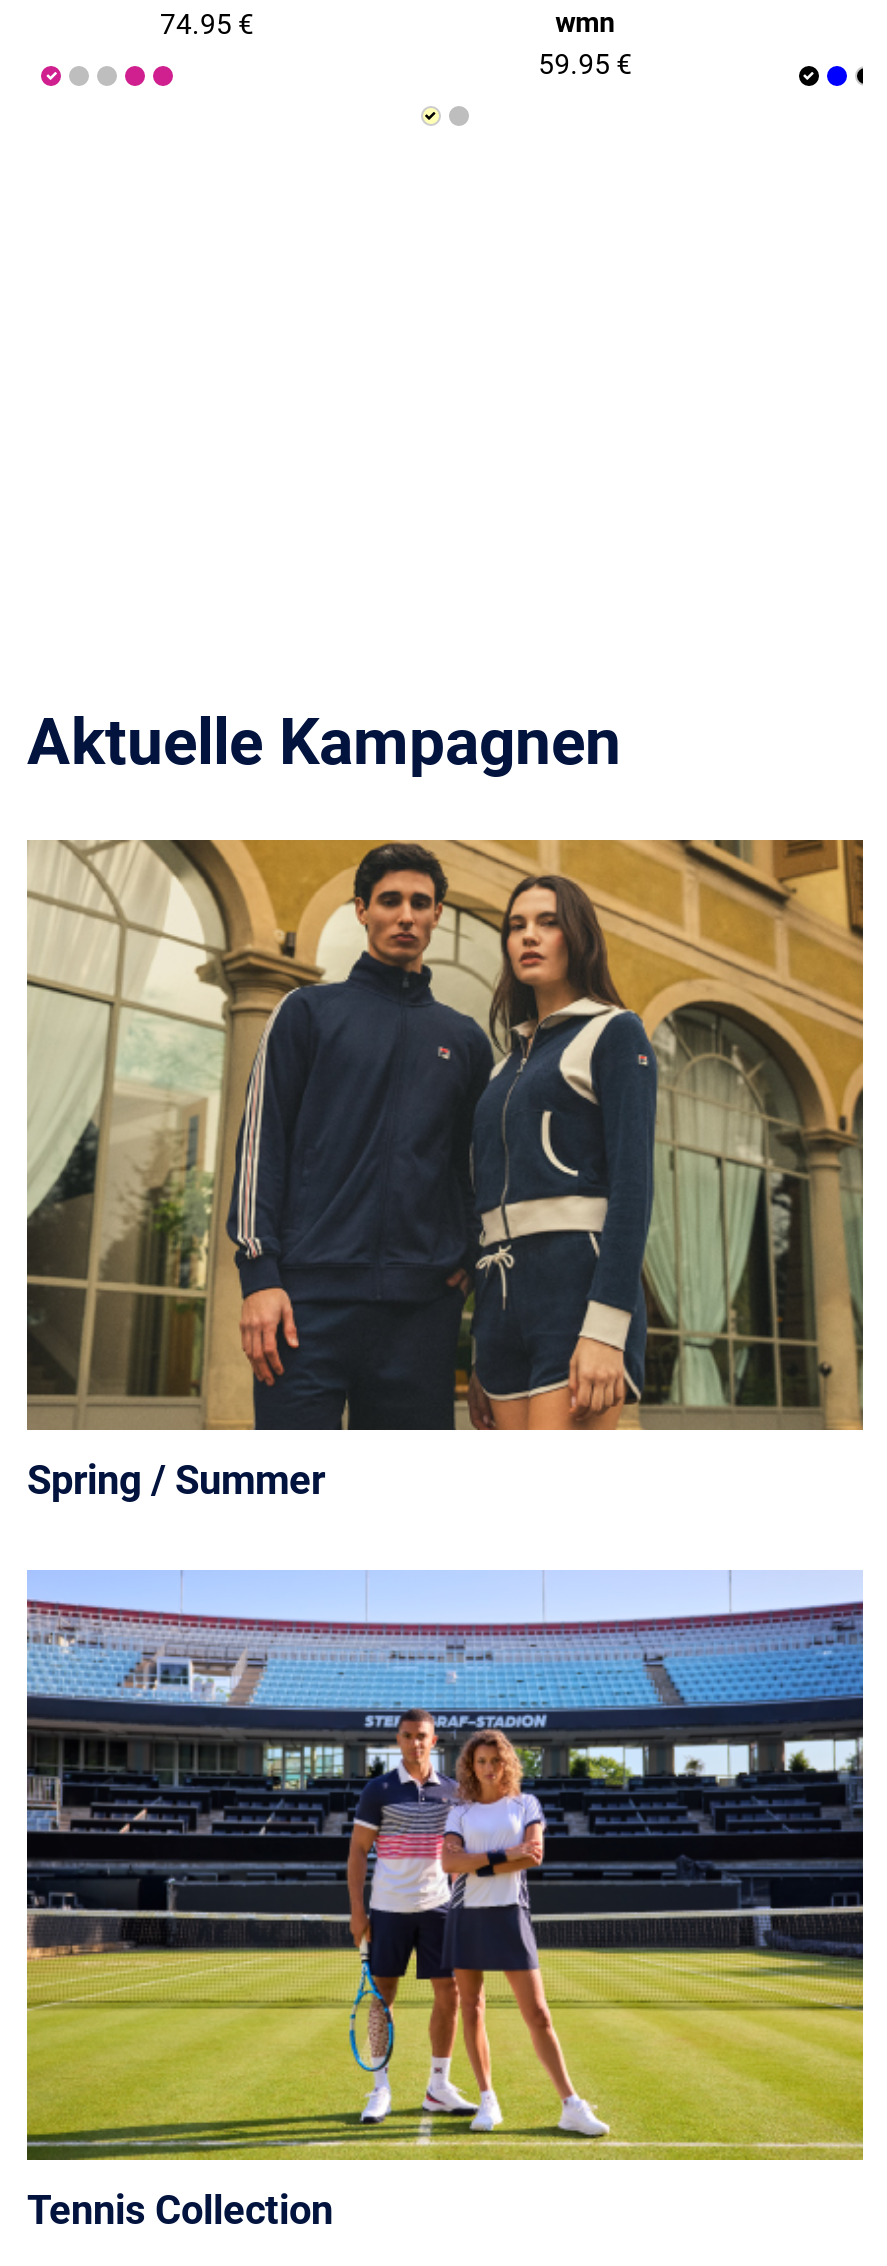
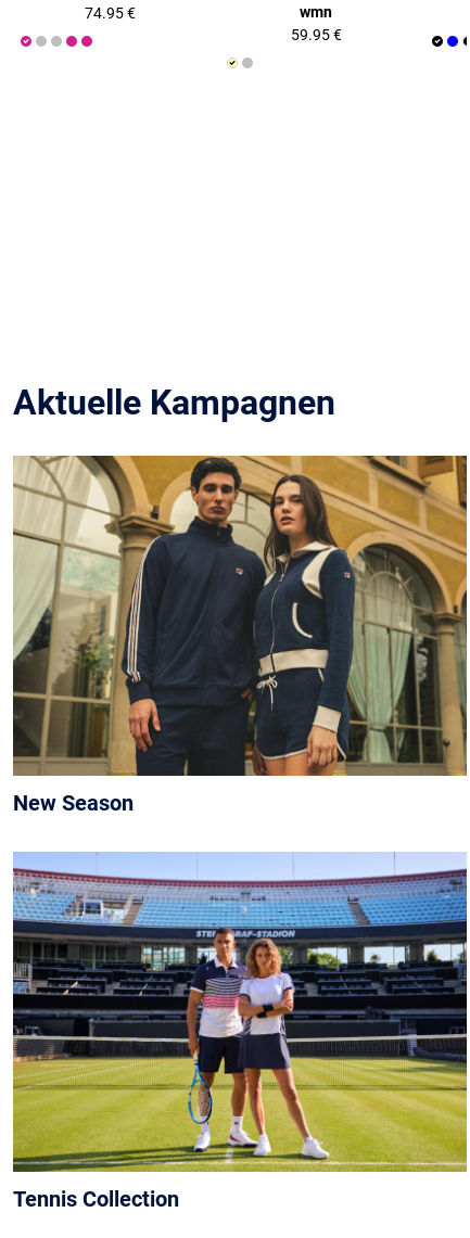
[27,1456,325,1504] Spring / Summer -> [13,790,134,816] New Season

